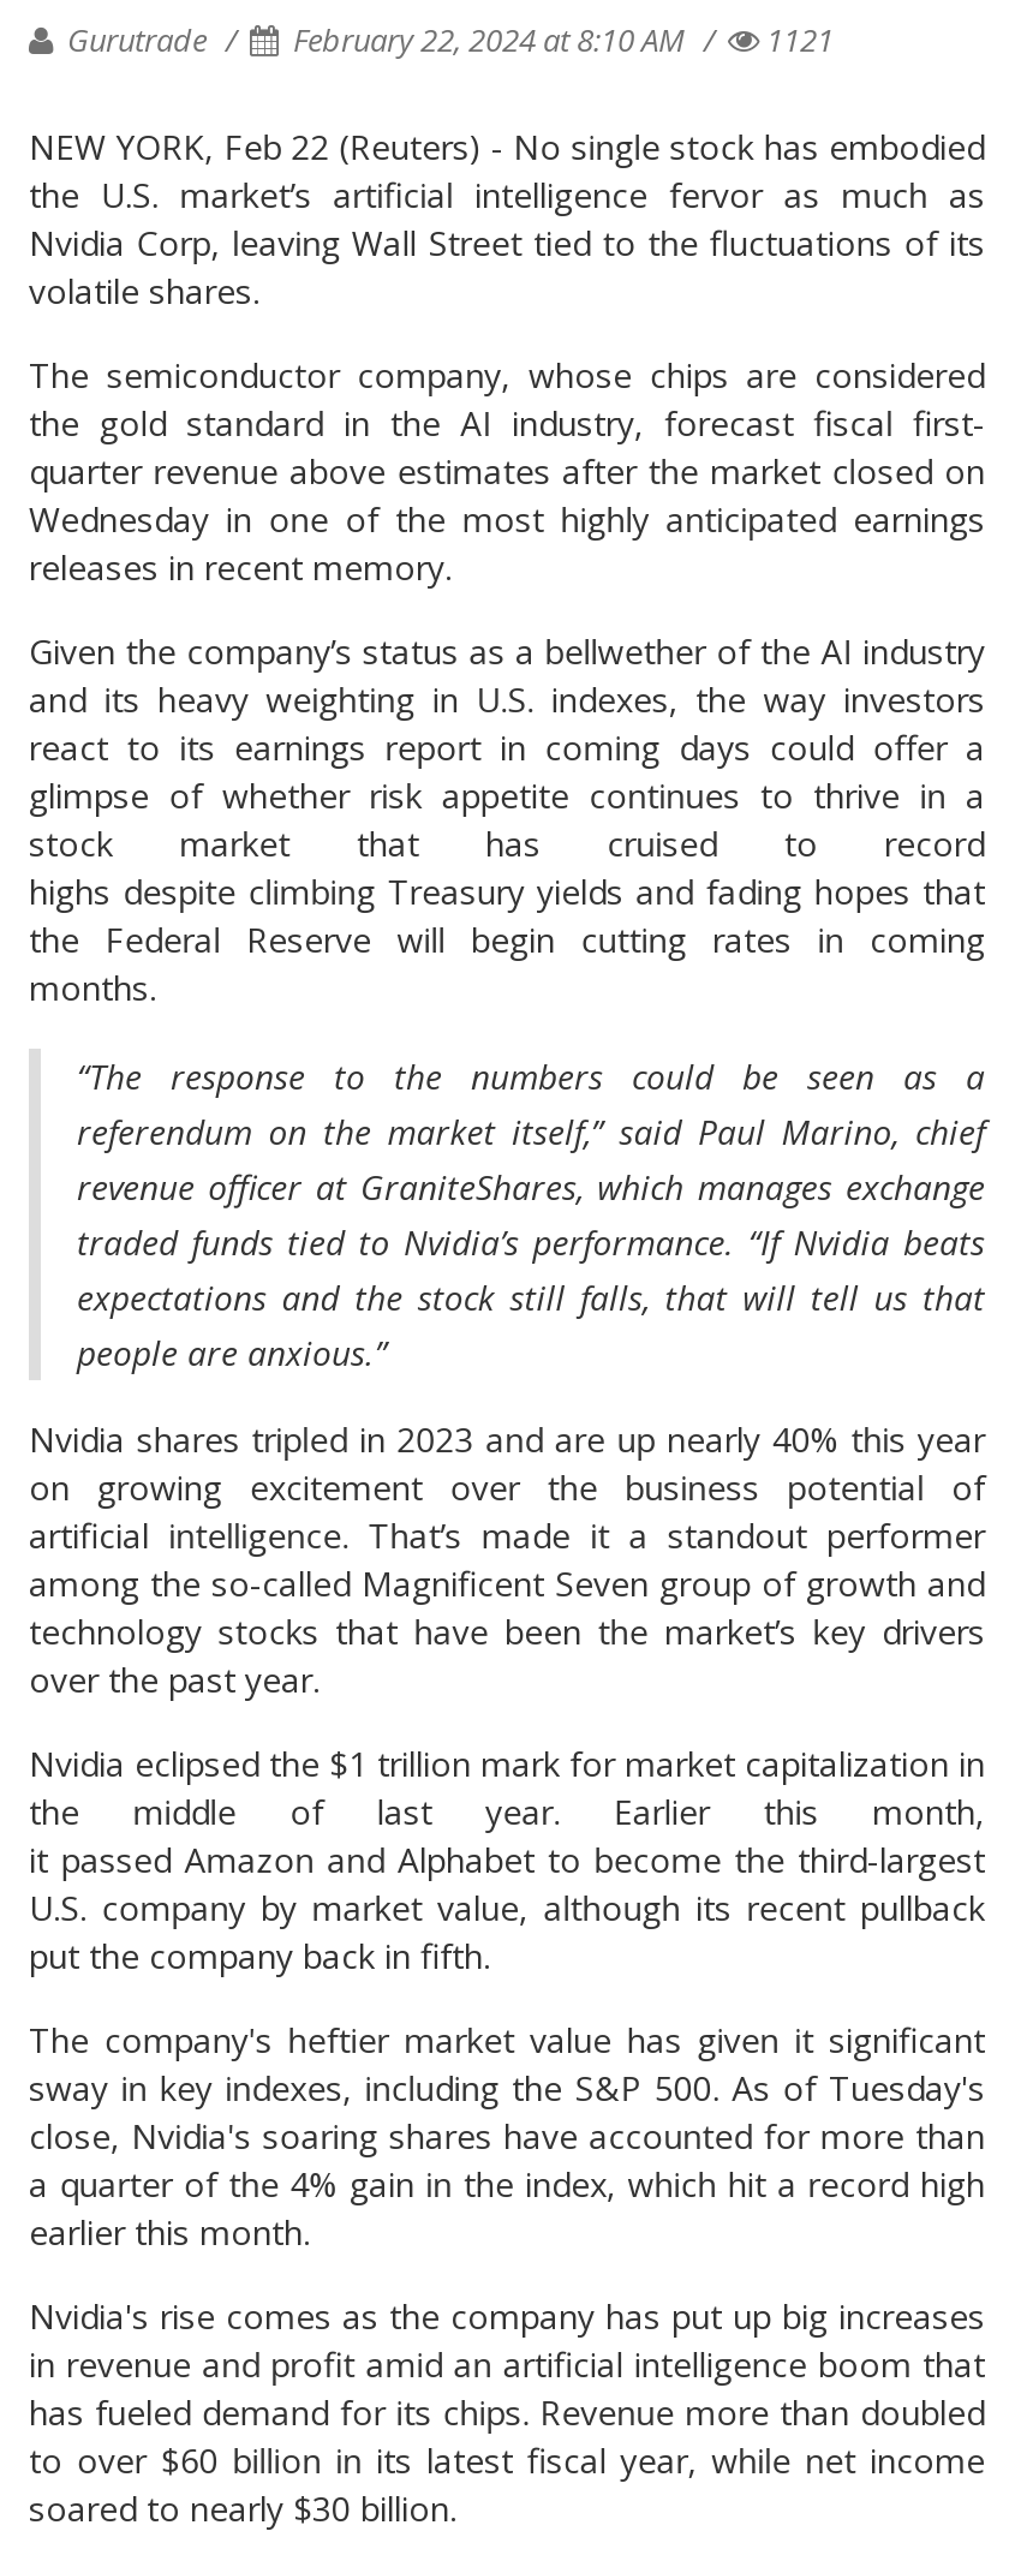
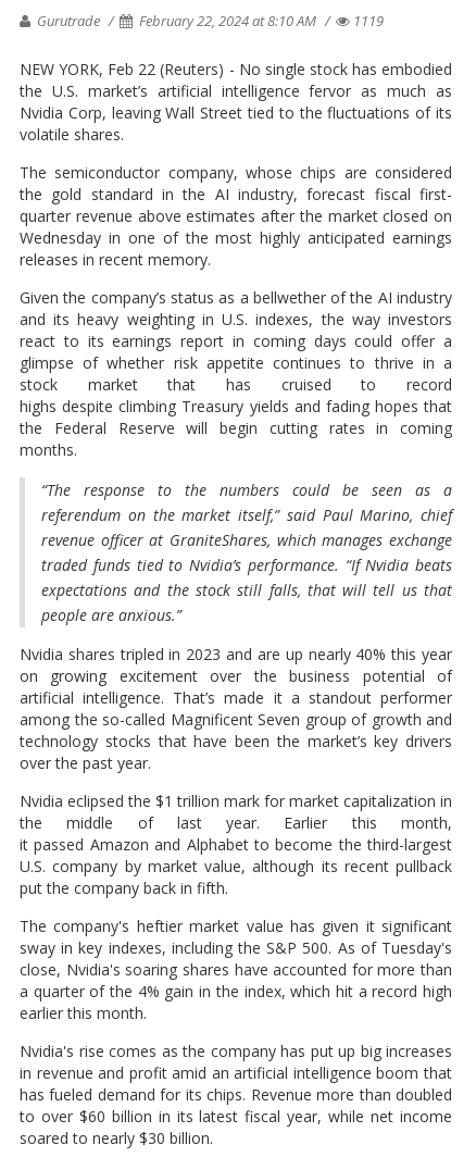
[60,18,834,61] Gurutrade February 22, 2024 at 8:10 AM 1121 -> [34,11,384,30] Gurutrade February 22, 2024 at 8:10 AM 1119

